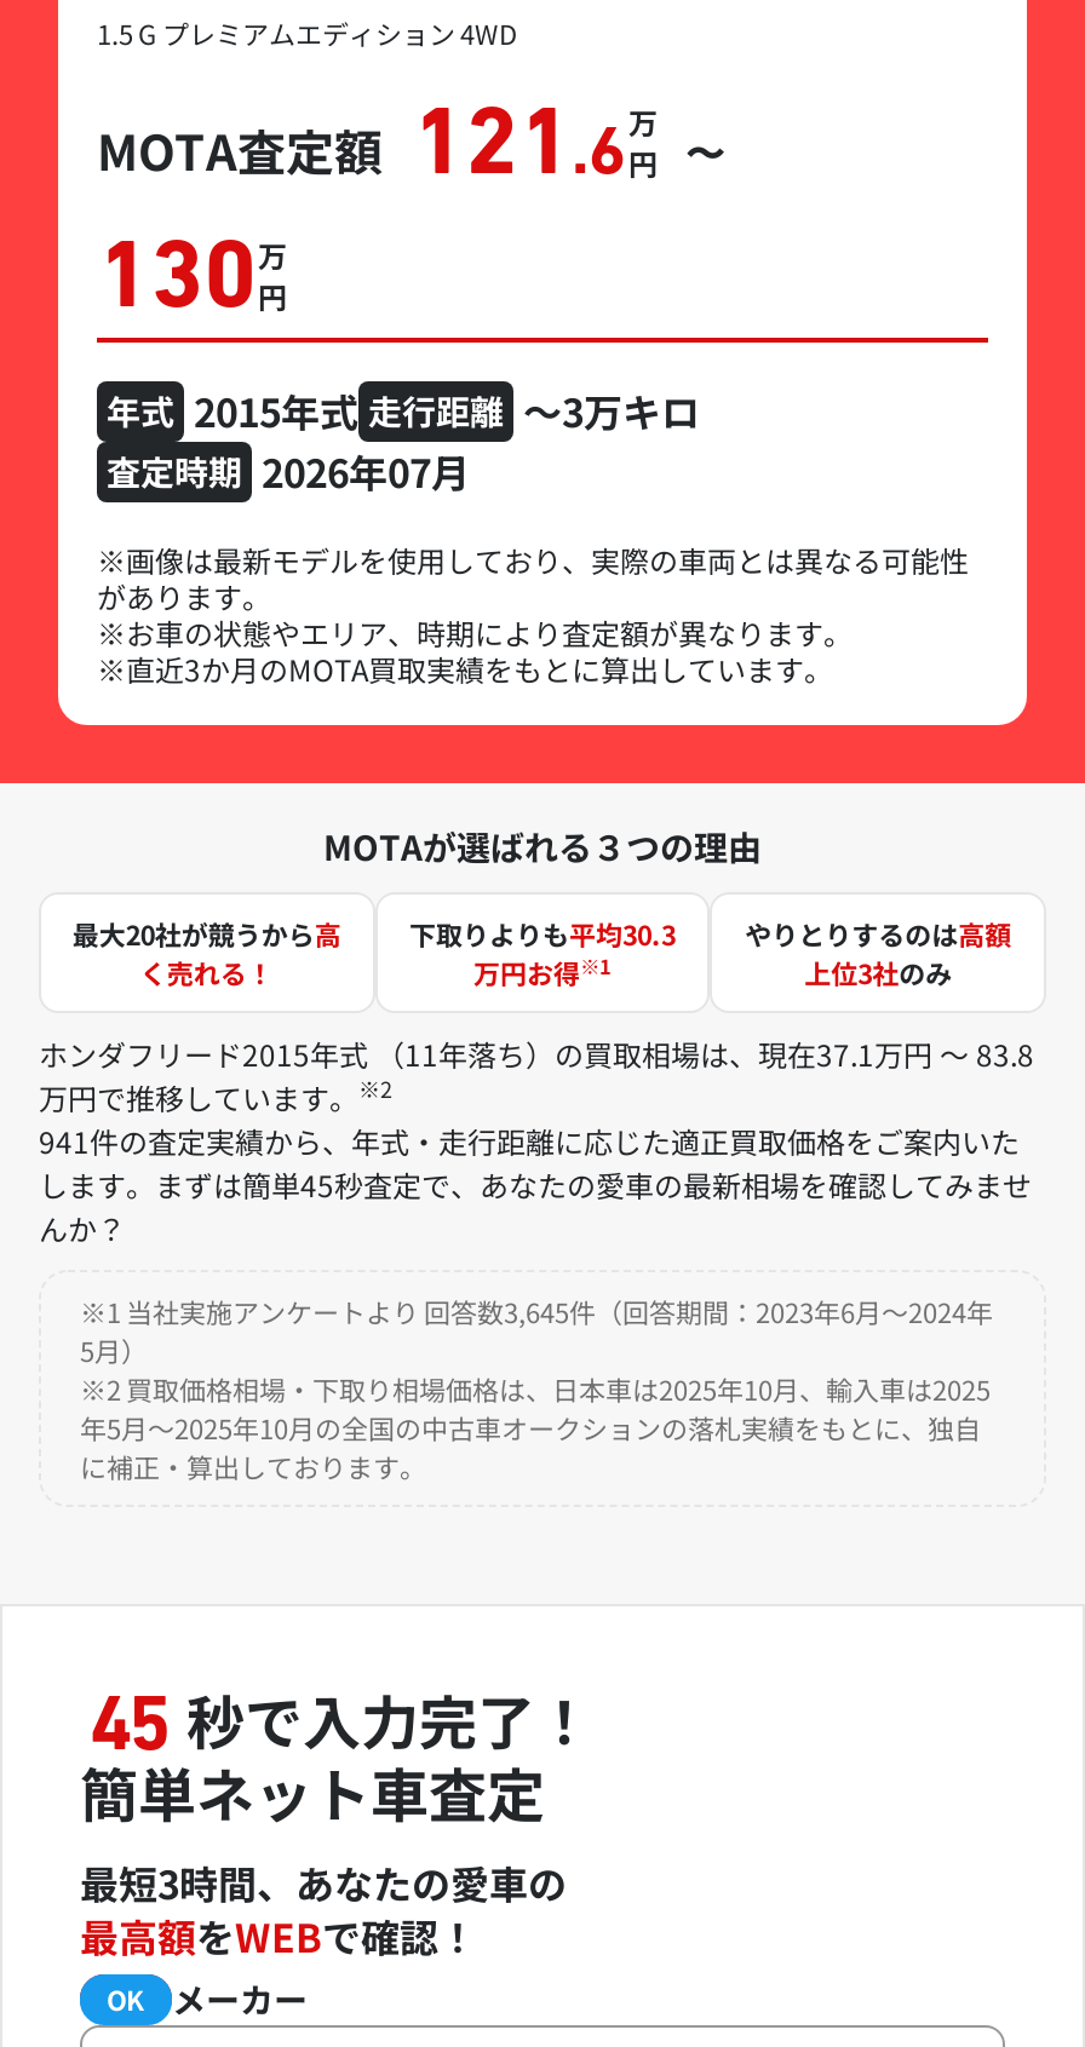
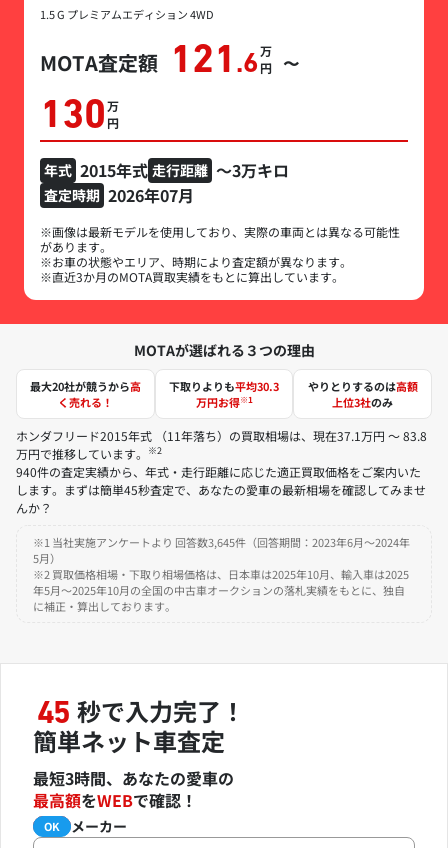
[39,1119,1020,1160] 941件の査定実績から、年式・走行距離に応じた適正買取価格をご案内いた -> [16,463,421,480] 940件の査定実績から、年式・走行距離に応じた適正買取価格をご案内いた

